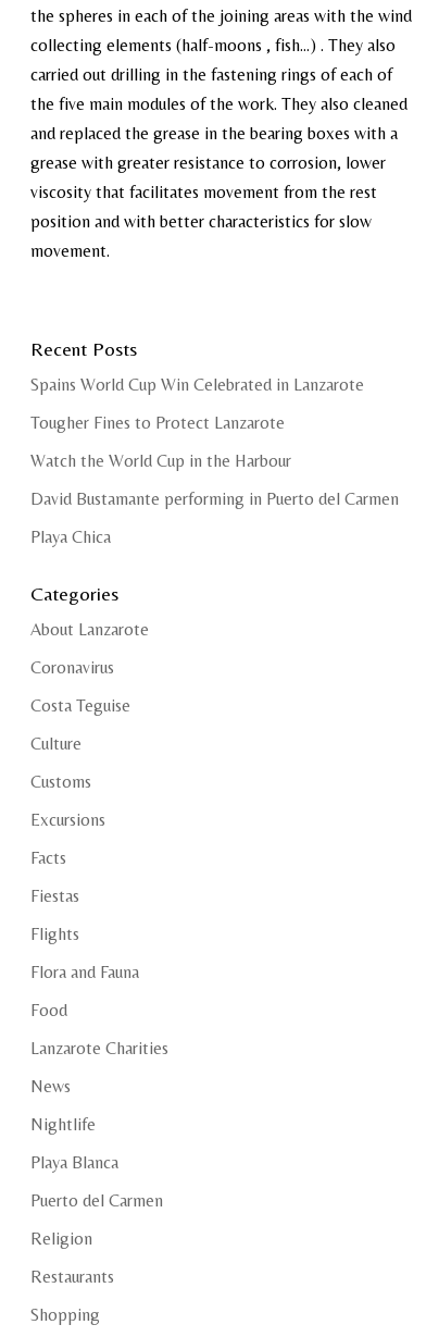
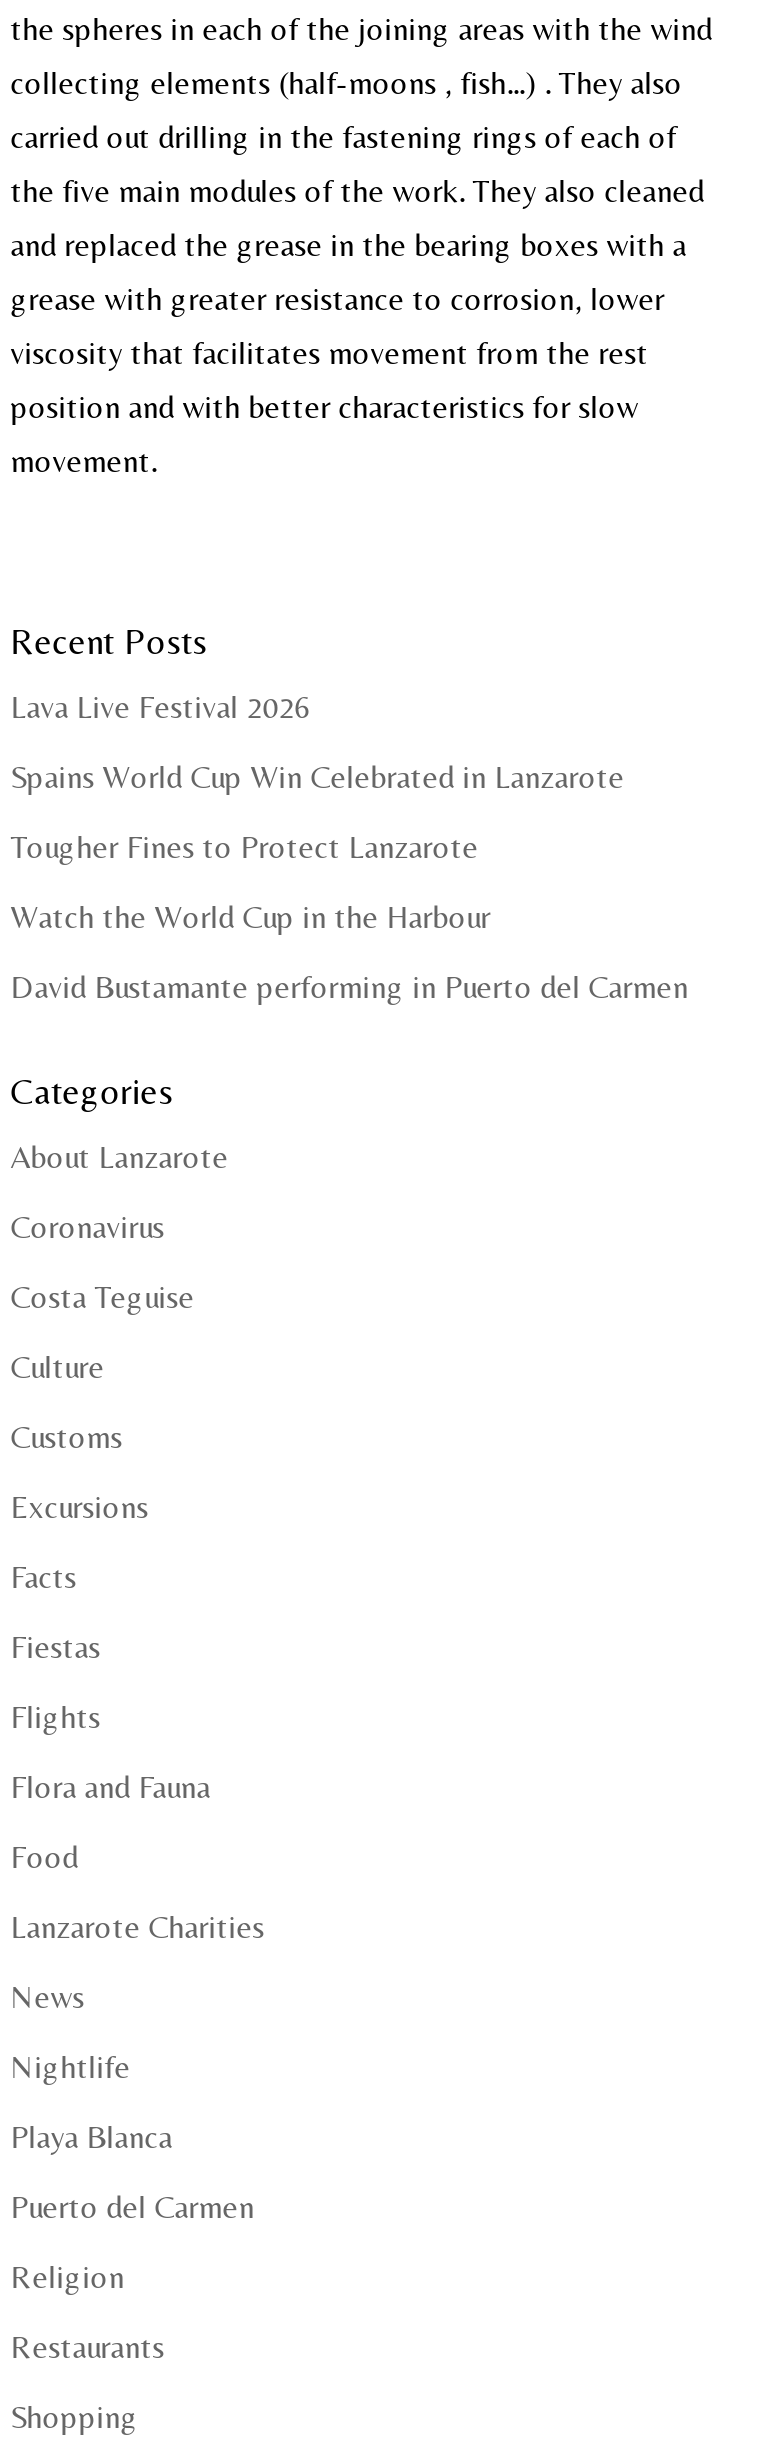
none -> [11,688,311,726] Lava Live Festival 2026
moved [30,374,399,509] -> [11,758,689,1006]: Spains World Cup Win Celebrated in Lanzarote | Tougher Fines to Protect Lanzarote | Watch the World Cup in the Harbour | David Bustamante performing in Puerto del Carmen
[30,527,111,547] Playa Chica -> none

